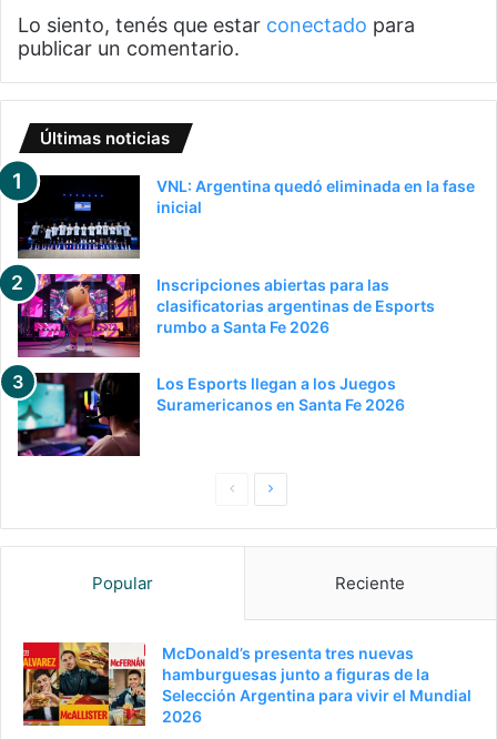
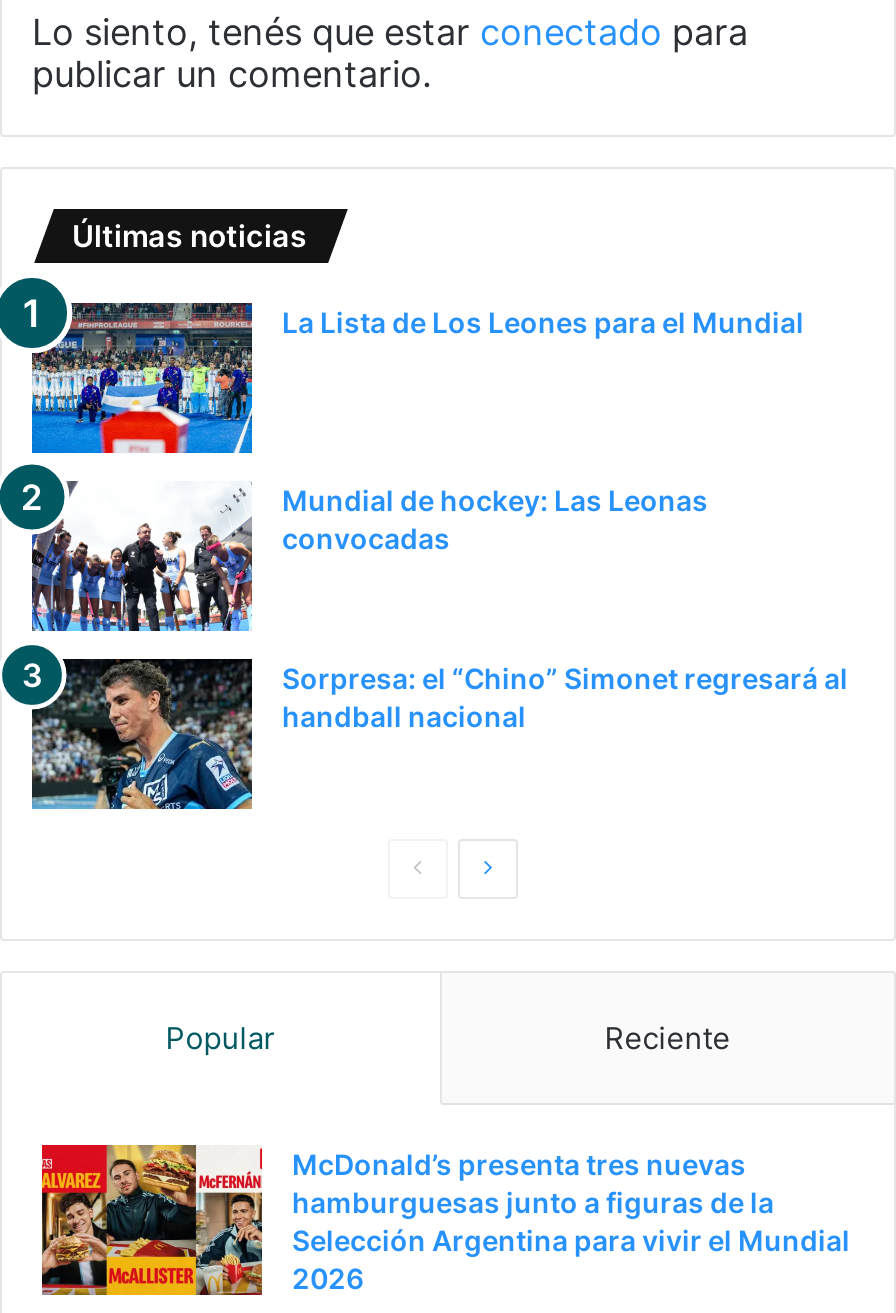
[17,175,475,260] [image] | VNL: Argentina quedó eliminada en la fase | inicial -> [30,301,804,455] [image] | La Lista de Los Leones para el Mundial
[17,273,435,358] [image] | Inscripciones abiertas para las | clasificatorias argentinas de Esports | rumbo a Santa Fe 2026 -> [26,481,708,633] [image] | Mundial de hockey: Las Leonas | convocadas
[17,372,405,457] [image] | Los Esports llegan a los Juegos | Suramericanos en Santa Fe 2026 -> [30,657,848,811] [image] | Sorpresa: el “Chino” Simonet regresará al | handball nacional

